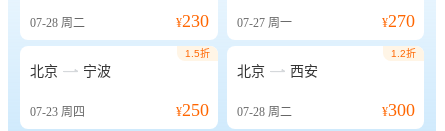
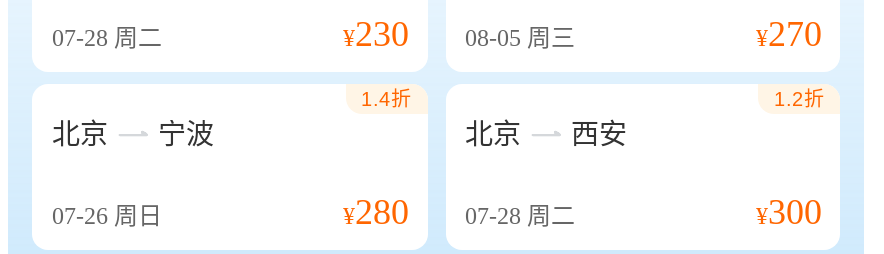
[175,11,291,31] ¥230 07-27周一 -> [343,14,575,54] ¥230 08-05周三
[184,48,209,59] 1.5折 -> [361,88,411,110] 1.4折
[30,105,85,119] 07-23周四 -> [52,202,162,230] 07-26周日
[175,100,291,120] ¥250 07-28周二 -> [343,192,575,232] ¥280 07-28周二

